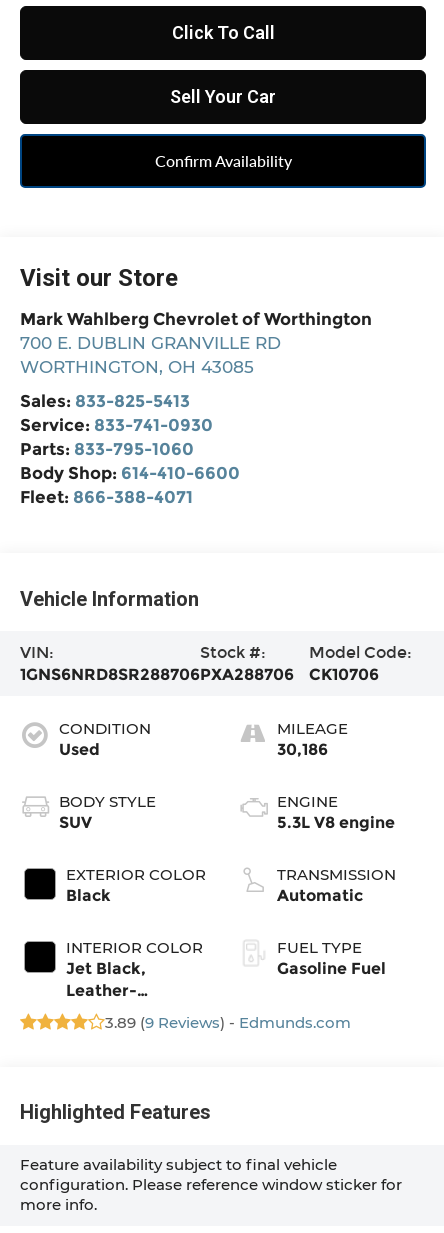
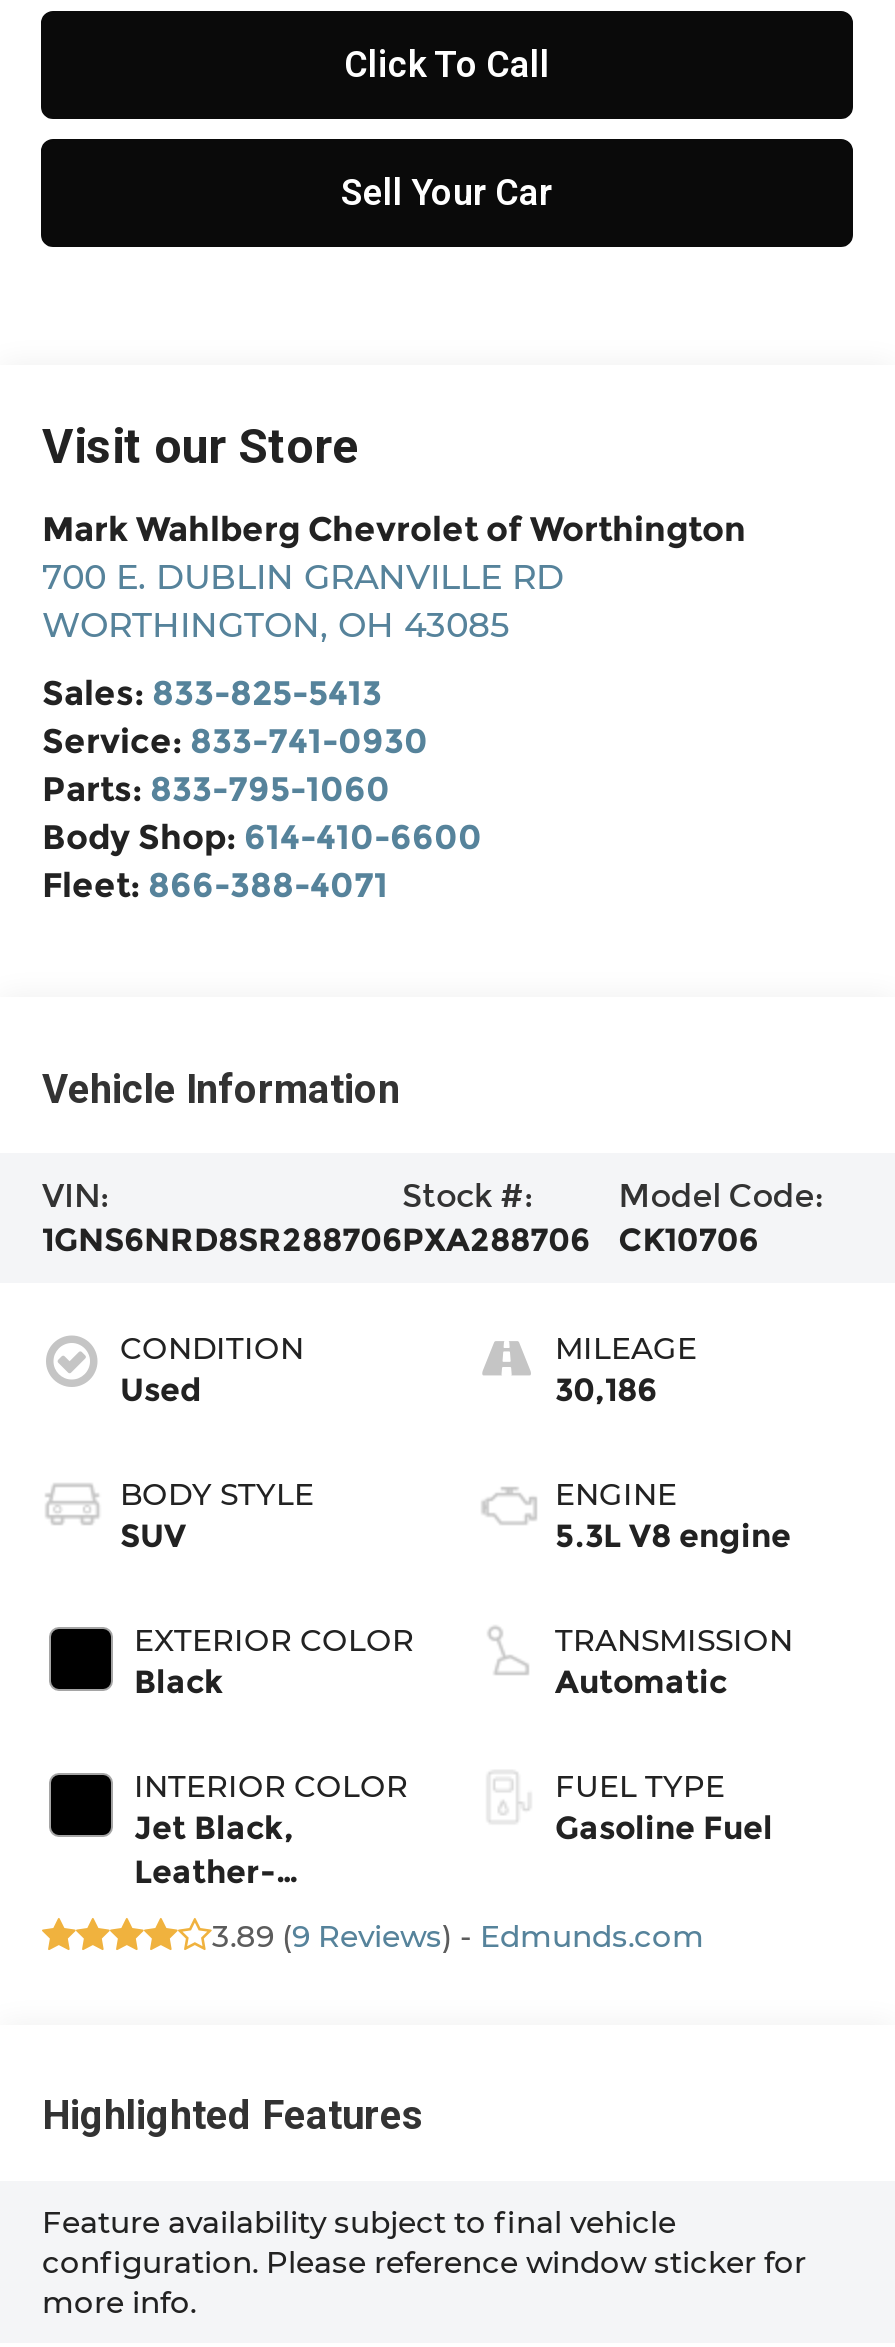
[154,151,291,170] Confirm Availability -> none

